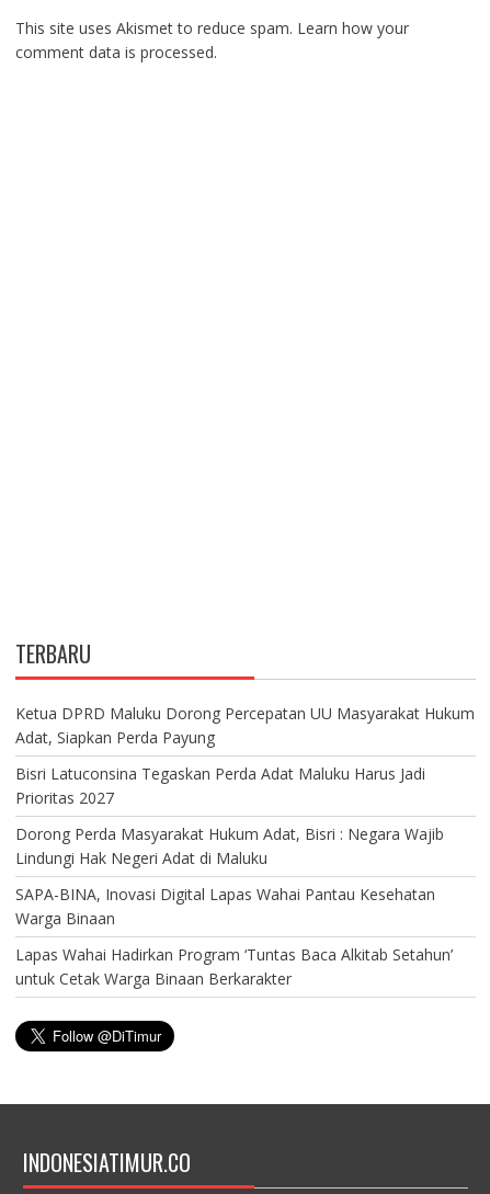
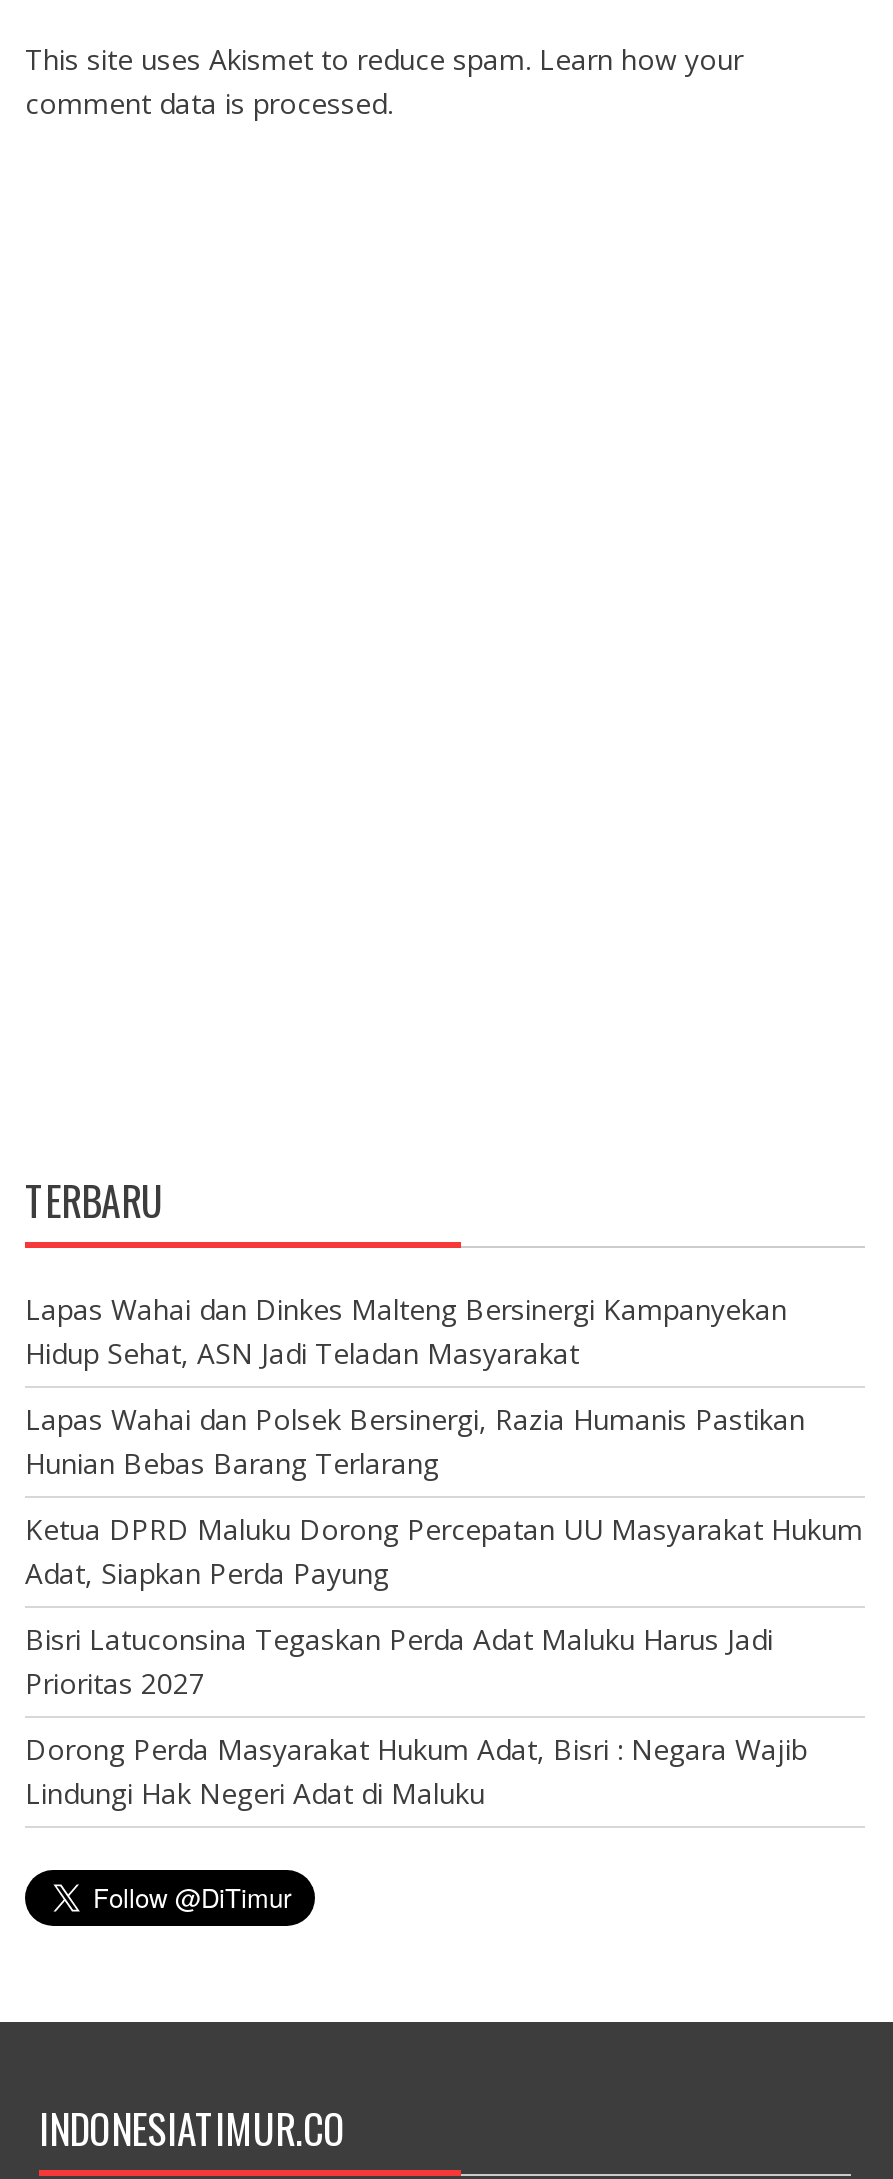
none -> [25,1290,805,1482] Lapas Wahai dan Dinkes Malteng Bersinergi Kampanyekan | Hidup Sehat, ASN Jadi Teladan Masyarakat | Lapas Wahai dan Polsek Bersinergi, Razia Humanis Pastikan | Hunian Bebas Barang Terlarang
moved [15,703,475,868] -> [25,1510,863,1812]: Ketua DPRD Maluku Dorong Percepatan UU Masyarakat Hukum | Adat, Siapkan Perda Payung | Bisri Latuconsina Tegaskan Perda Adat Maluku Harus Jadi | Prioritas 2027 | Dorong Perda Masyarakat Hukum Adat, Bisri : Negara Wajib | Lindungi Hak Negeri Adat di Maluku
[15,884,453,989] SAPA-BINA, Inovasi Digital Lapas Wahai Pantau Kesehatan | Warga Binaan | Lapas Wahai Hadirkan Program ‘Tuntas Baca Alkitab Setahun’ | untuk Cetak Warga Binaan Berkarakter -> none

